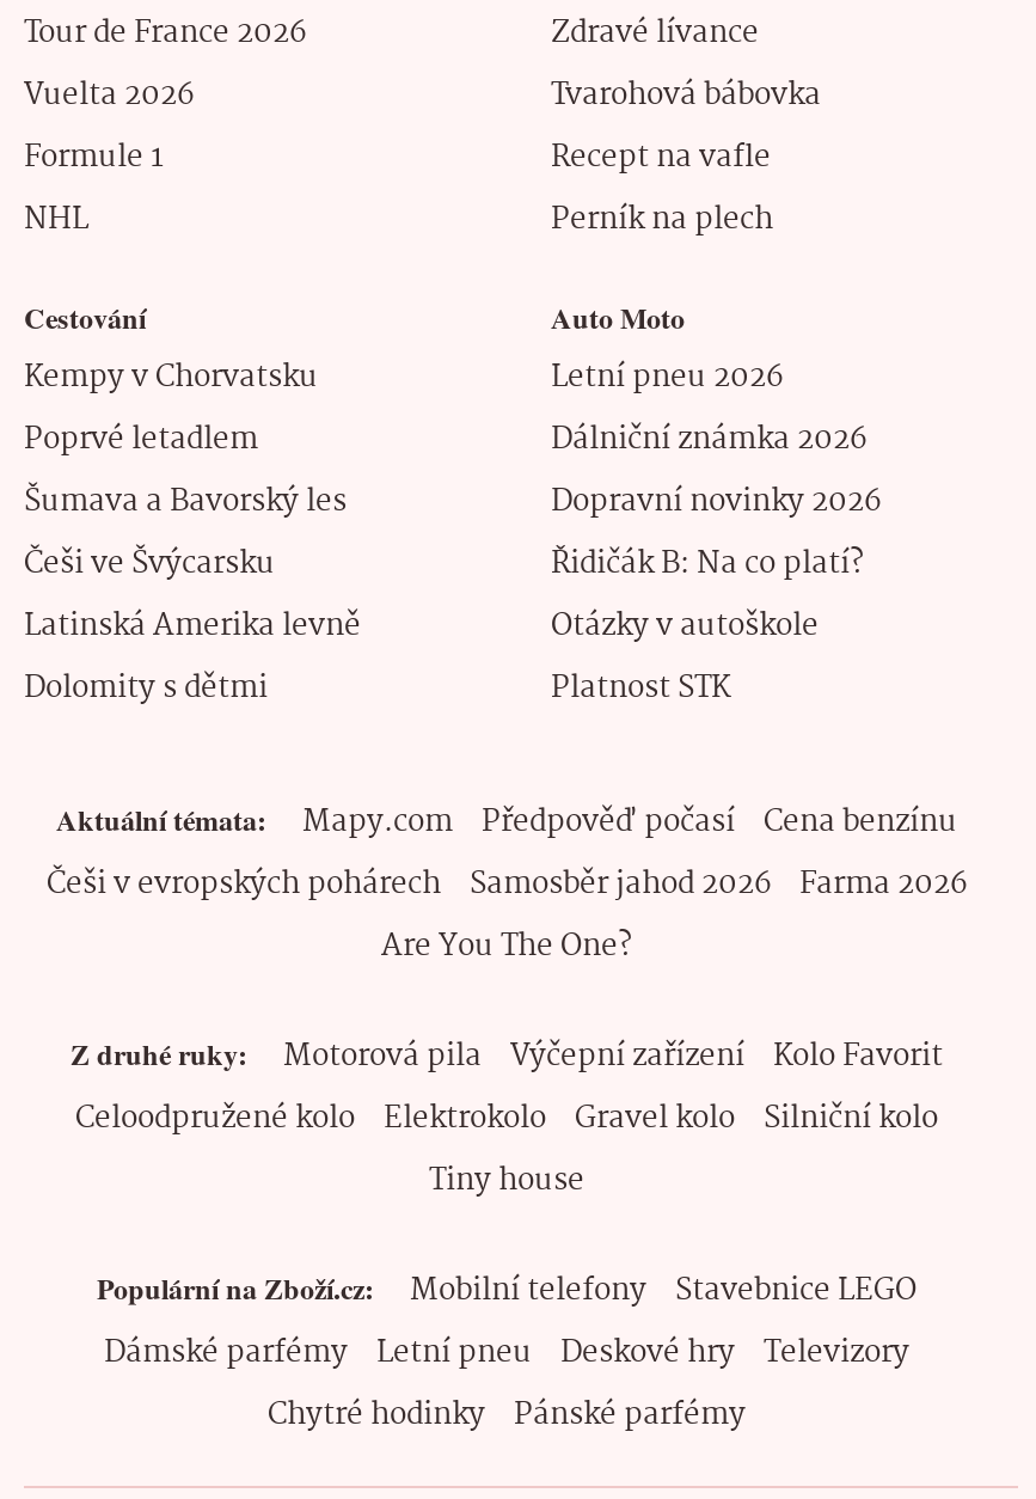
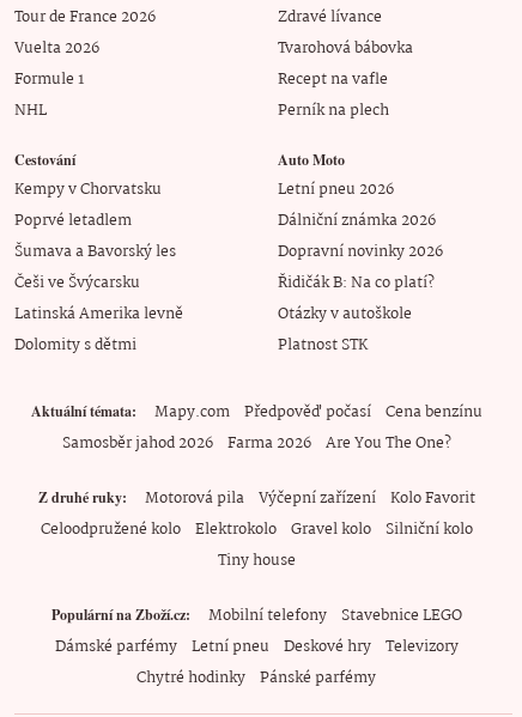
[47,860,967,973] Češi v evropských pohárech Samosběr jahod 2026 Farma 2026 | Are You The One? -> [62,431,451,456] Samosběr jahod 2026 Farma 2026 Are You The One?

